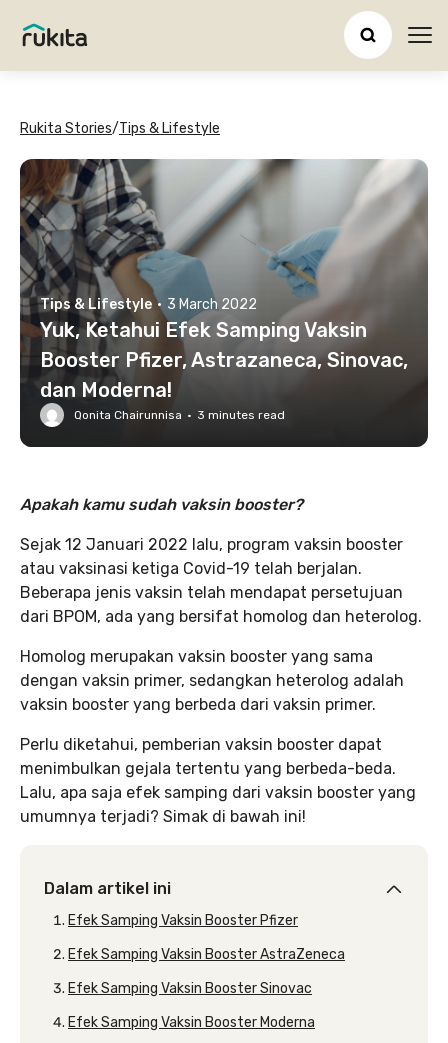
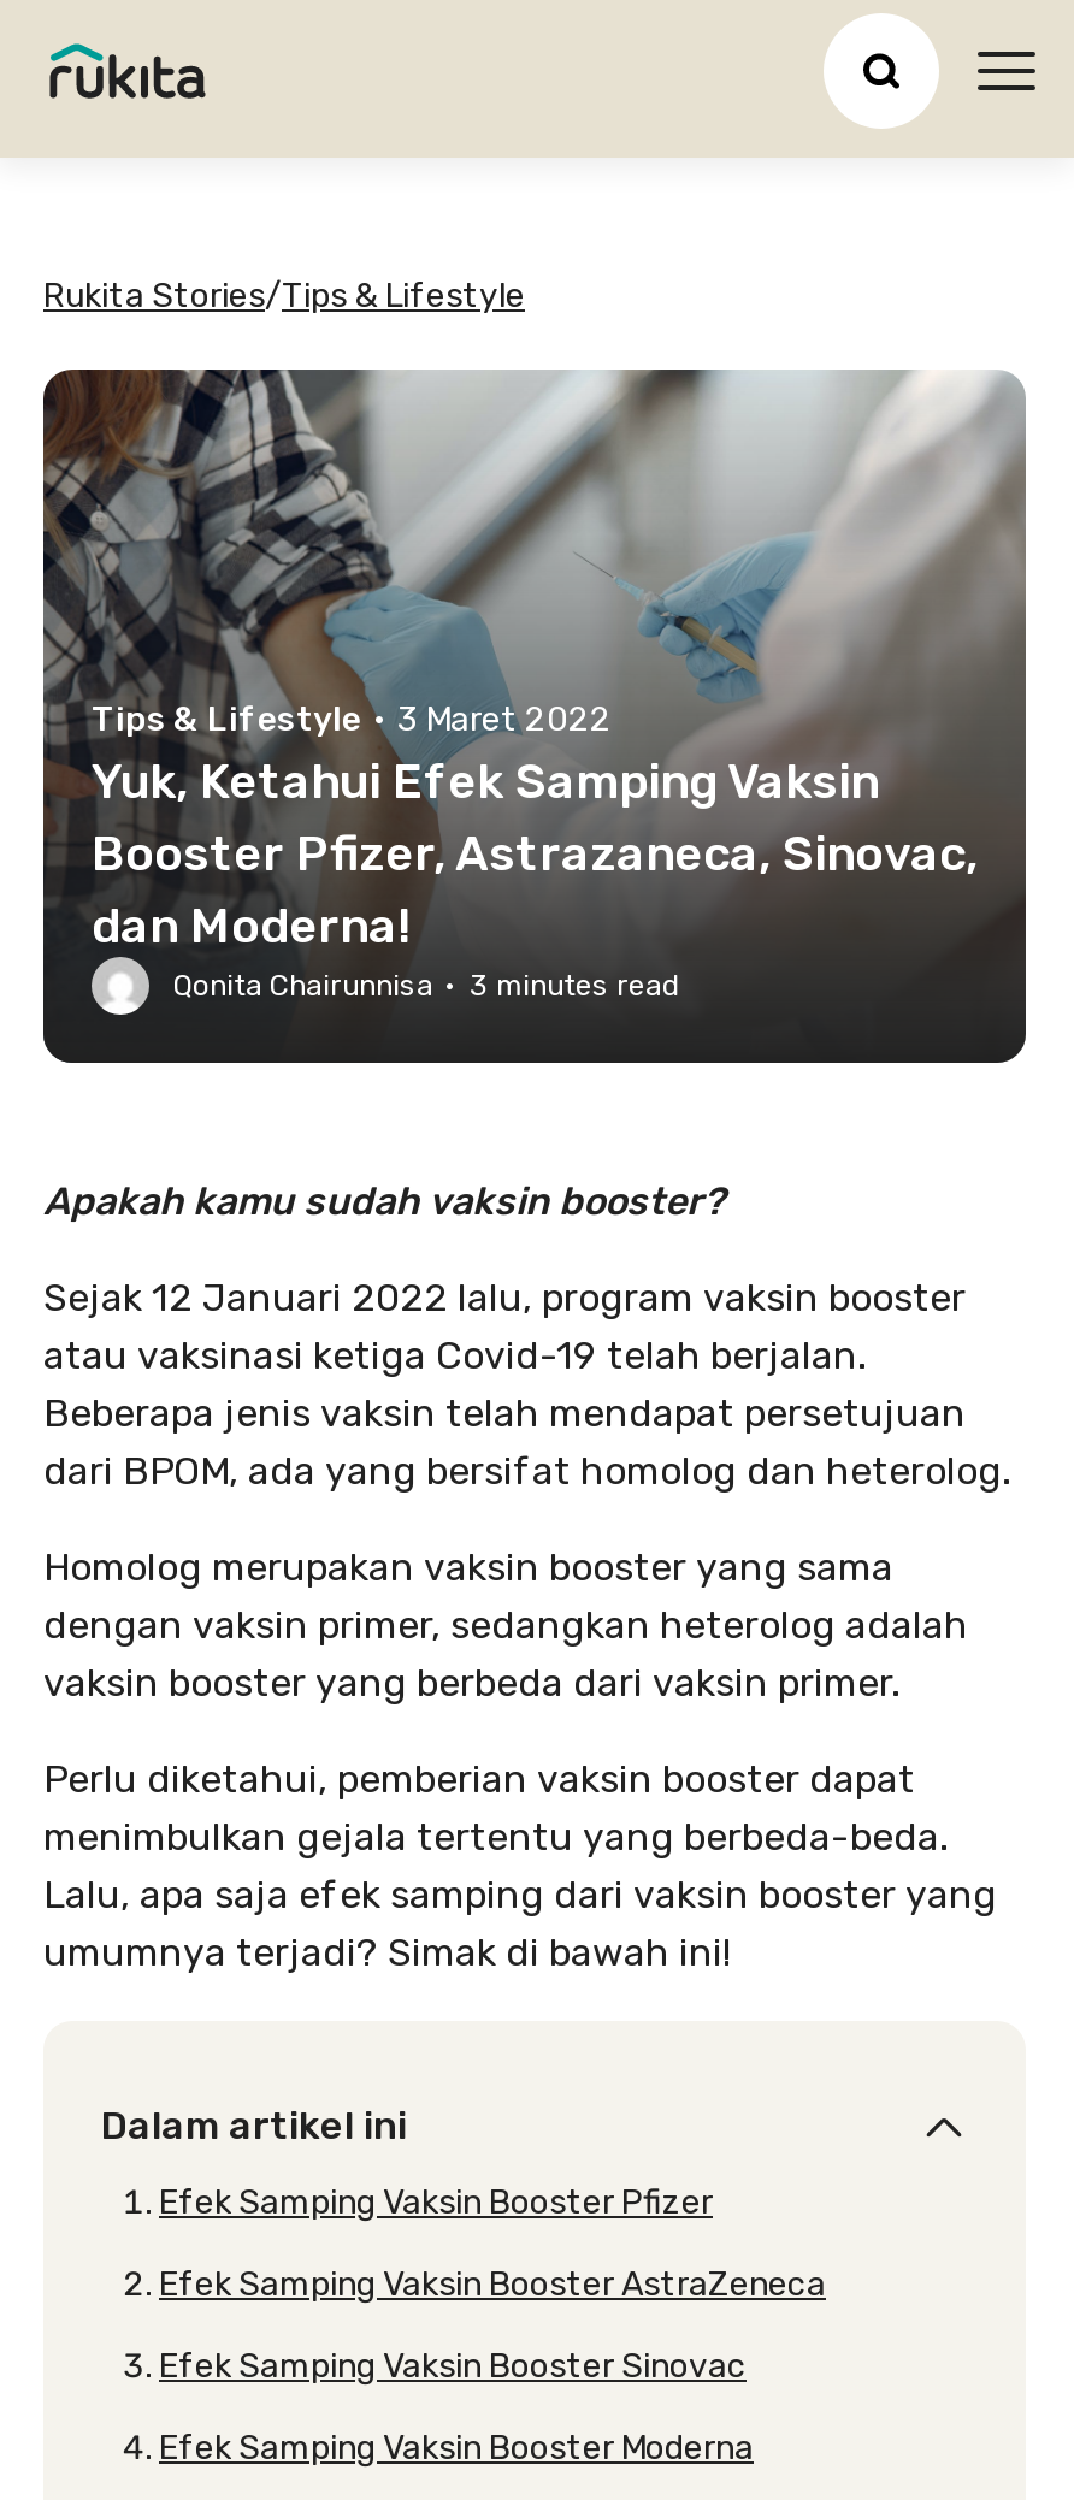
[40,296,257,313] Tips & Lifestyle · 3 March 2022 -> [92,699,612,740] Tips & Lifestyle · 3 Maret 2022

